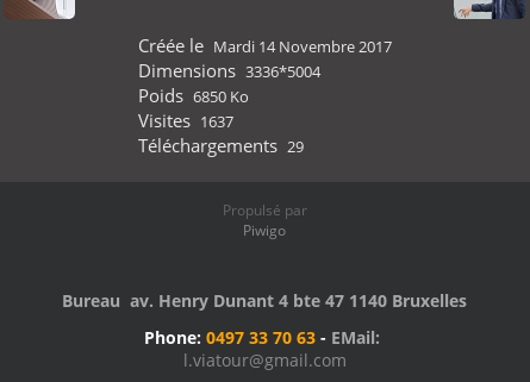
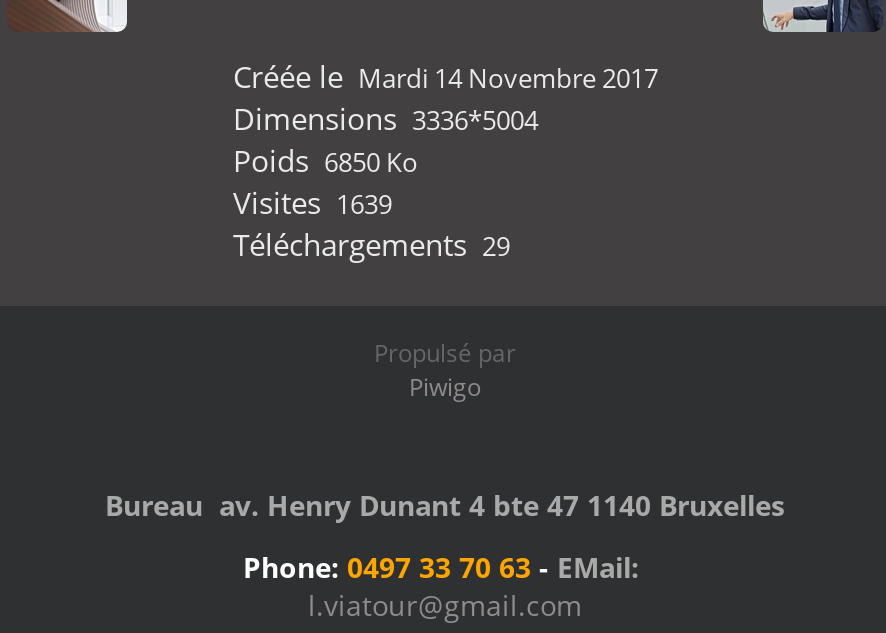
[138,108,233,132] Visites 1637 -> [233,182,392,222] Visites 1639

